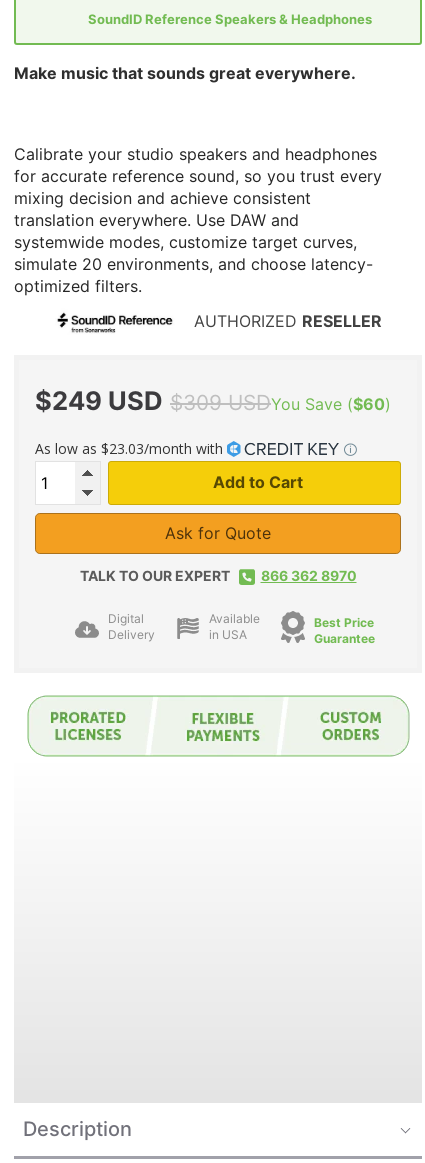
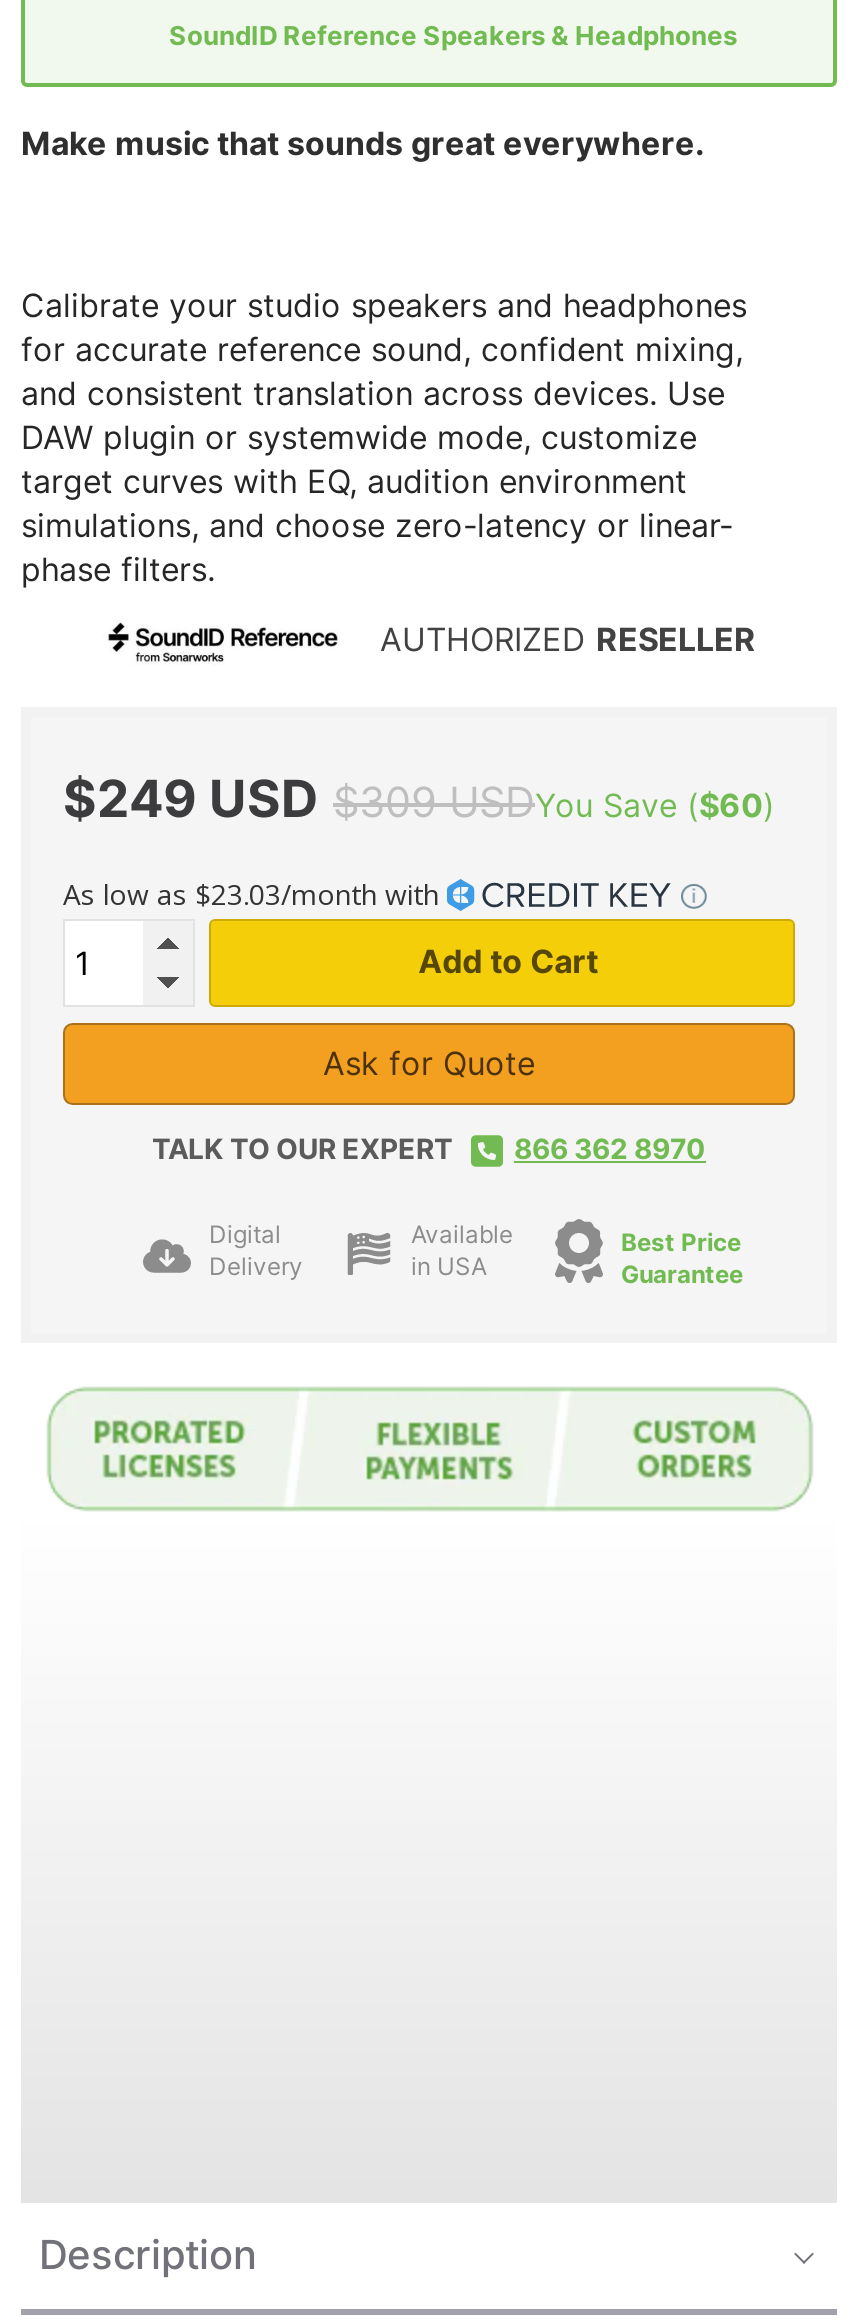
[14,166,382,296] for accurate reference sound, so you trust every | mixing decision and achieve consistent | translation everywhere. Use DAW and | systemwide modes, customize target curves, | simulate 20 environments, and choose latency- | optimized filters. -> [21,329,743,589] for accurate reference sound, confident mixing, | and consistent translation across devices. Use | DAW plugin or systemwide mode, customize | target curves with EQ, audition environment | simulations, and choose zero-latency or linear- | phase filters.

